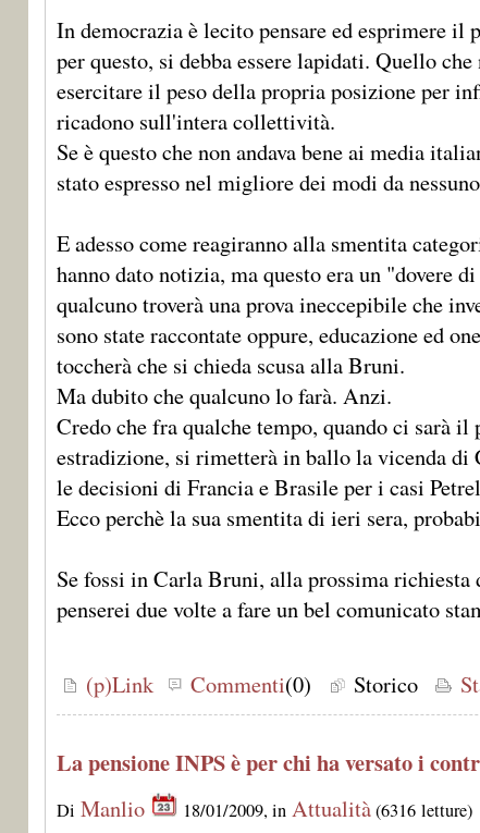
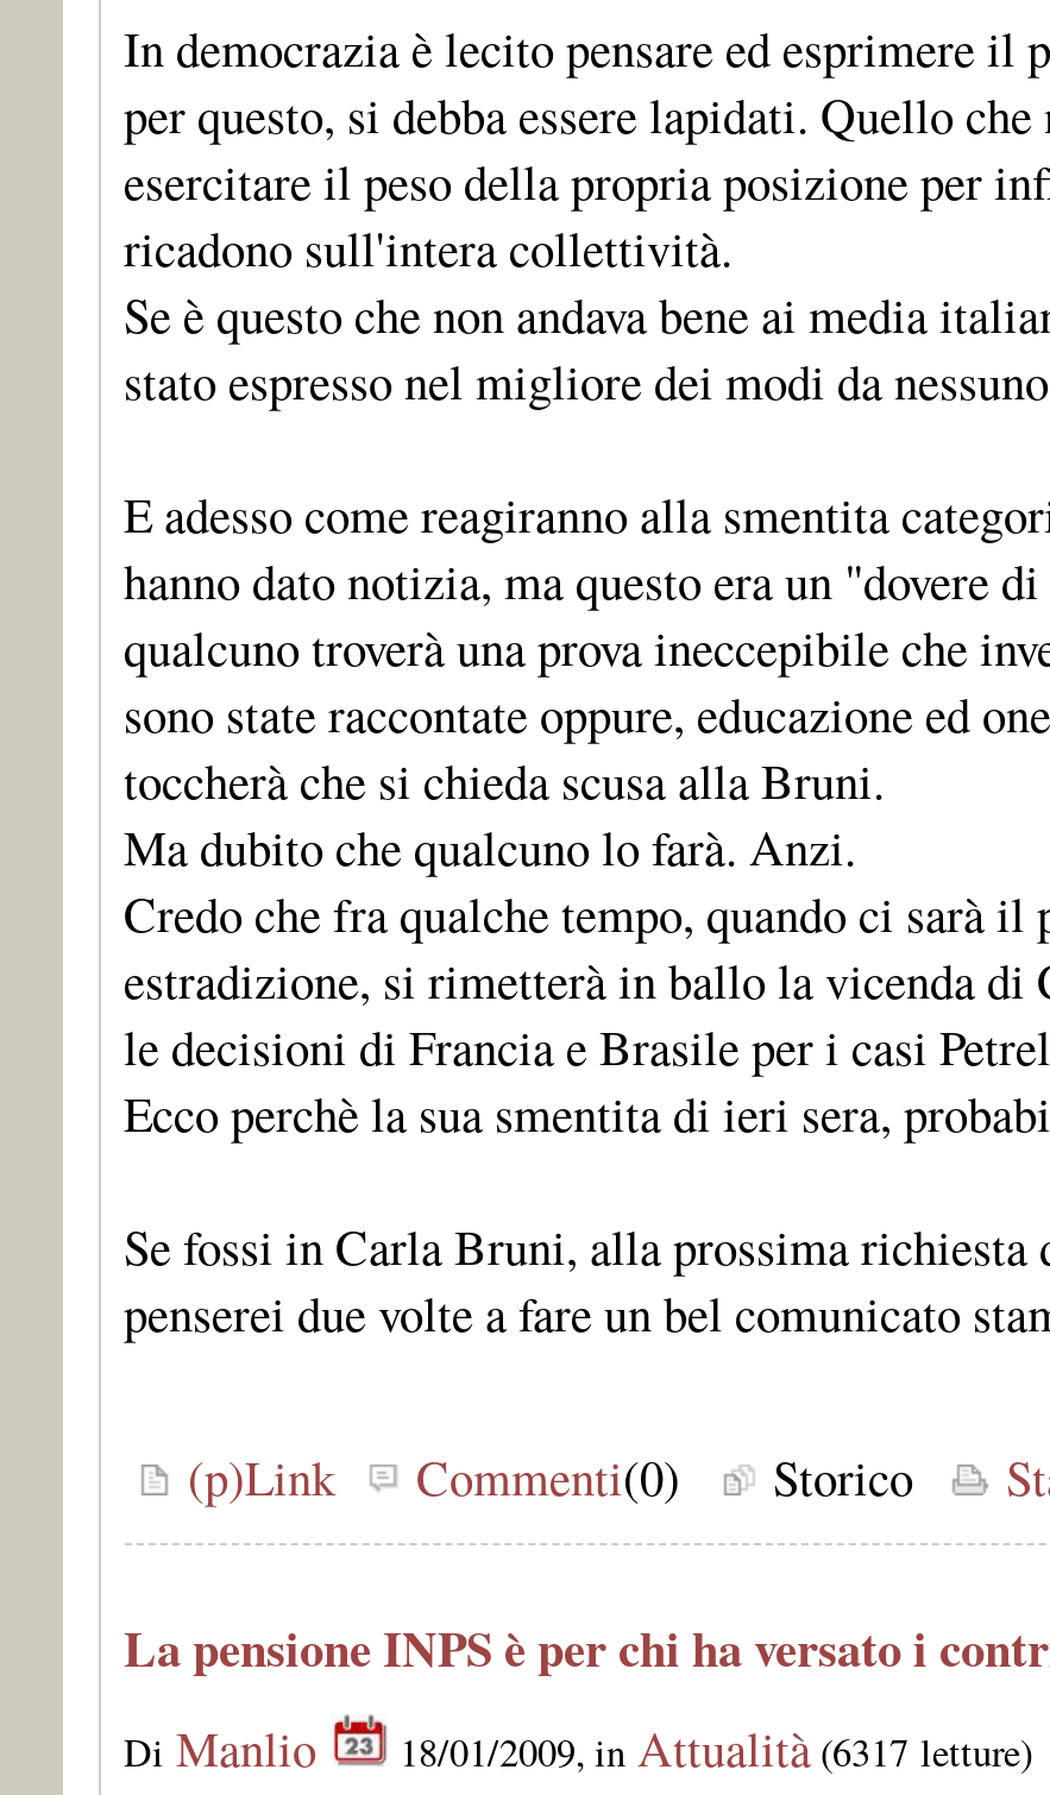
[177,793,472,823] 18/01/2009, in Attualità(6316 letture) -> [388,1714,1032,1781] 18/01/2009, in Attualità(6317 letture)

